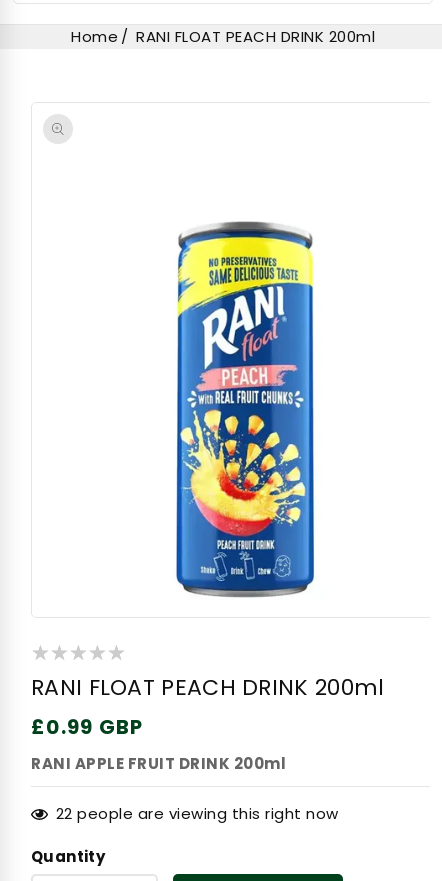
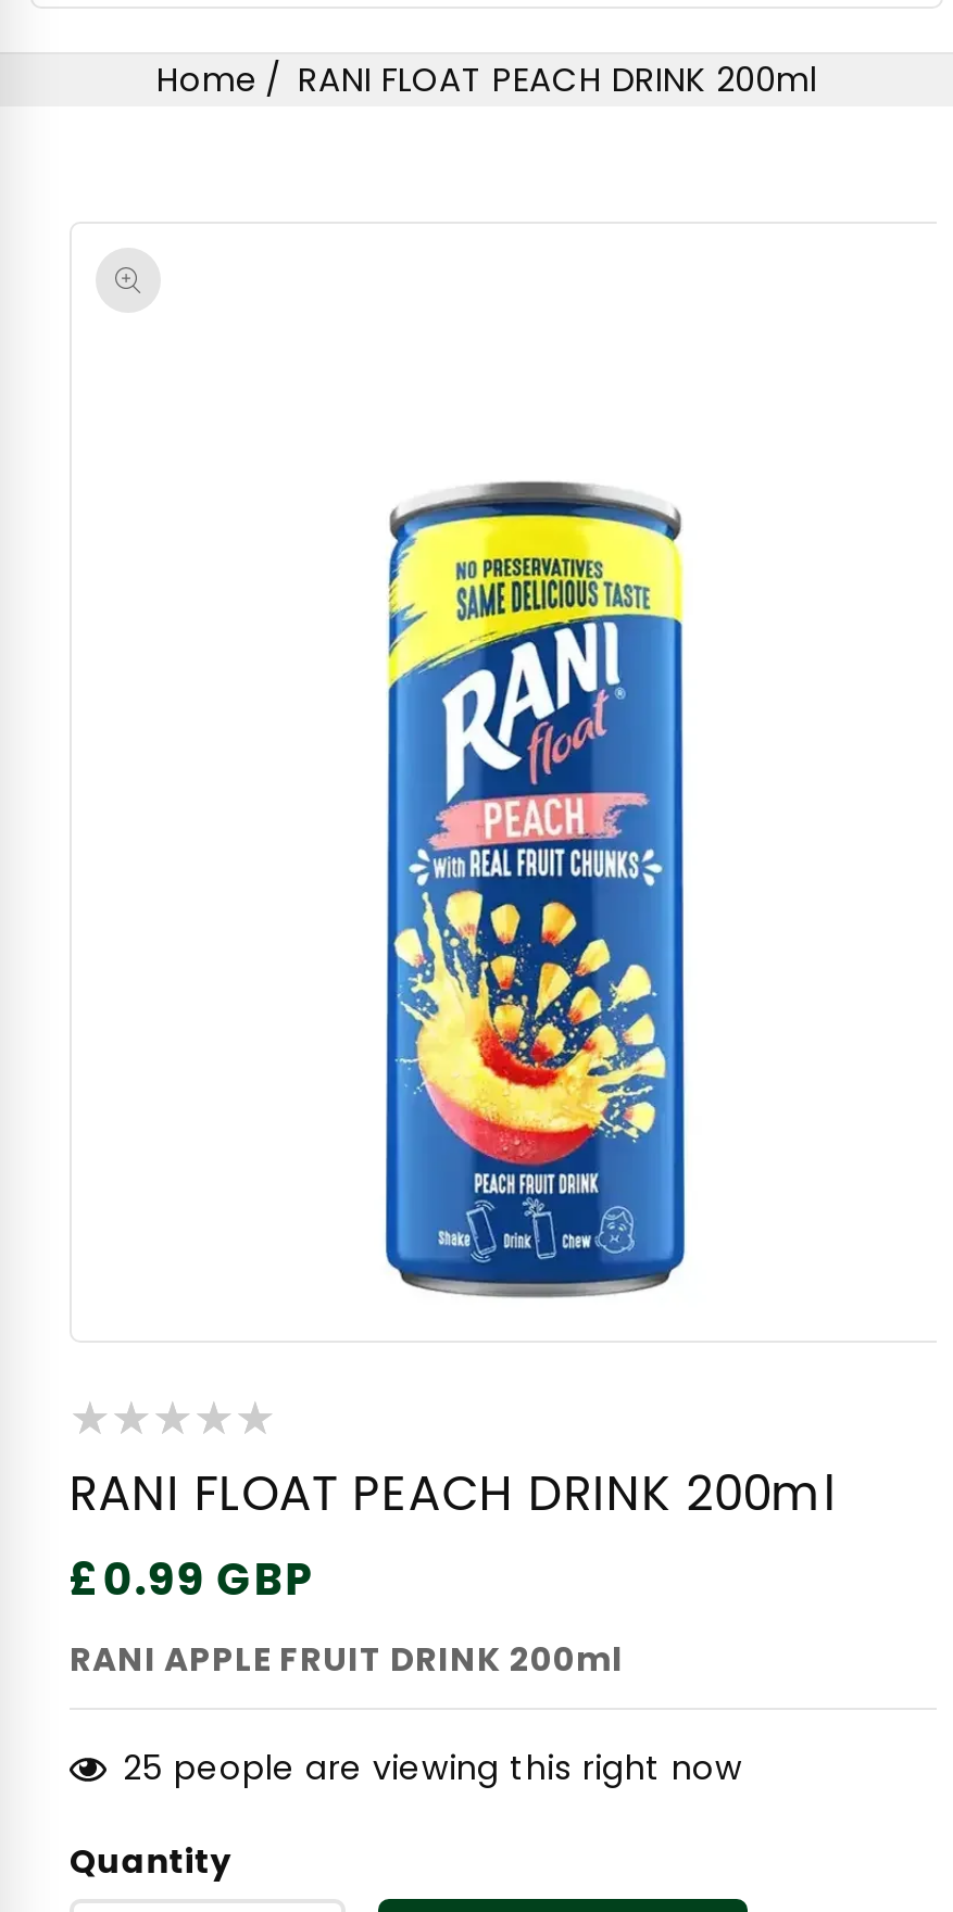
[55,803,338,824] 22 people are viewing this right now -> [123,1745,742,1790] 25 people are viewing this right now

